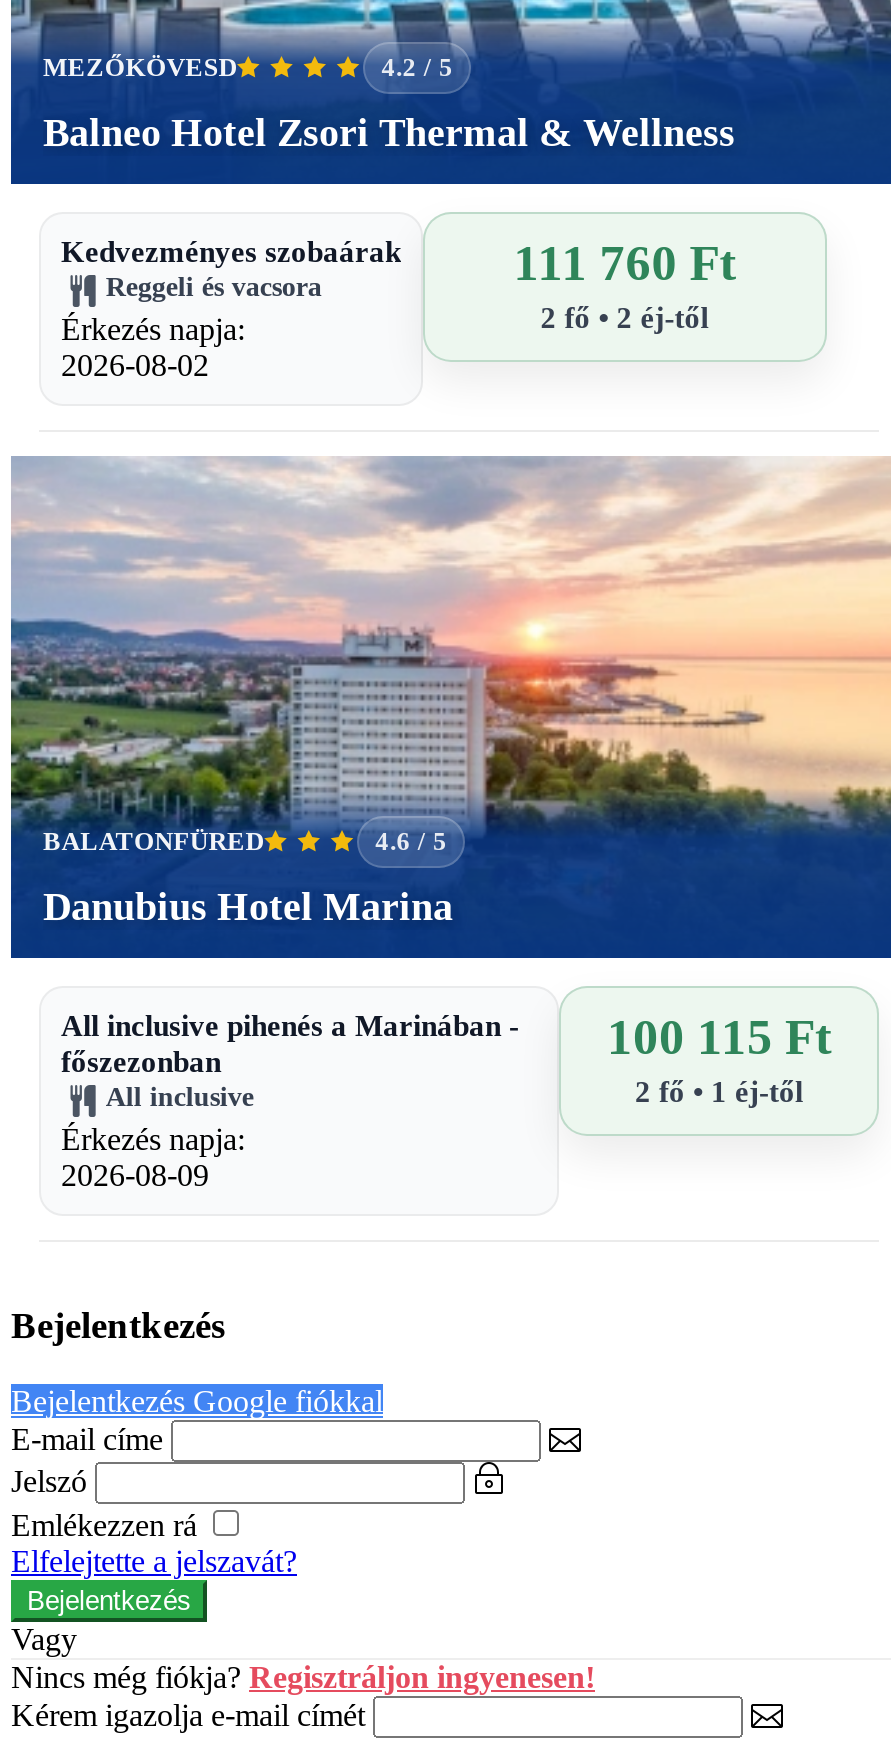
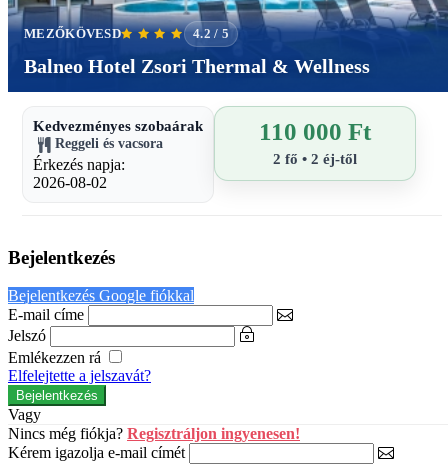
[514,236,736,290] 111 760 Ft -> [259,118,371,145] 110 000 Ft
[11,454,885,1192] [image] | BALATONFÜRED | 4.6 / 5 | Danubius Hotel Marina | All inclusive pihenés a Marinában - | főszezonban | All inclusive | Érkezés napja: | 2026-08-09 -> none
[607,1010,831,1108] 100 115 Ft | 2 fő • 1 éj-től -> none

